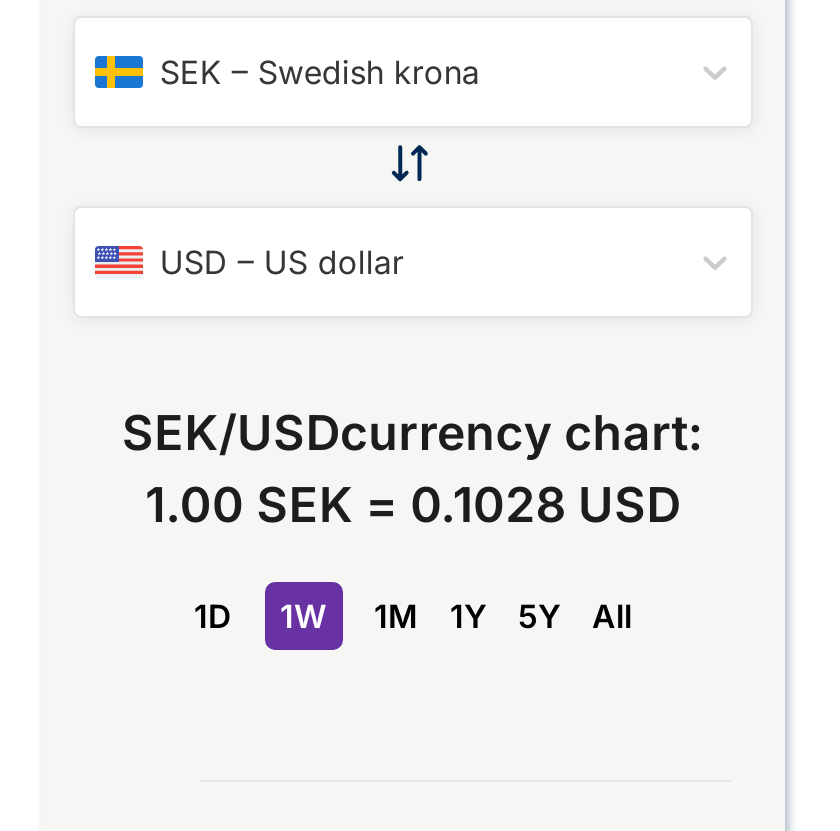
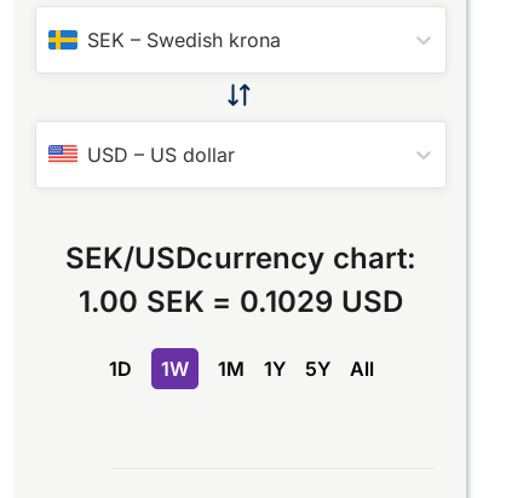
[145,476,681,534] 1.00 SEK = 0.1028 USD -> [79,284,403,319] 1.00 SEK = 0.1029 USD

